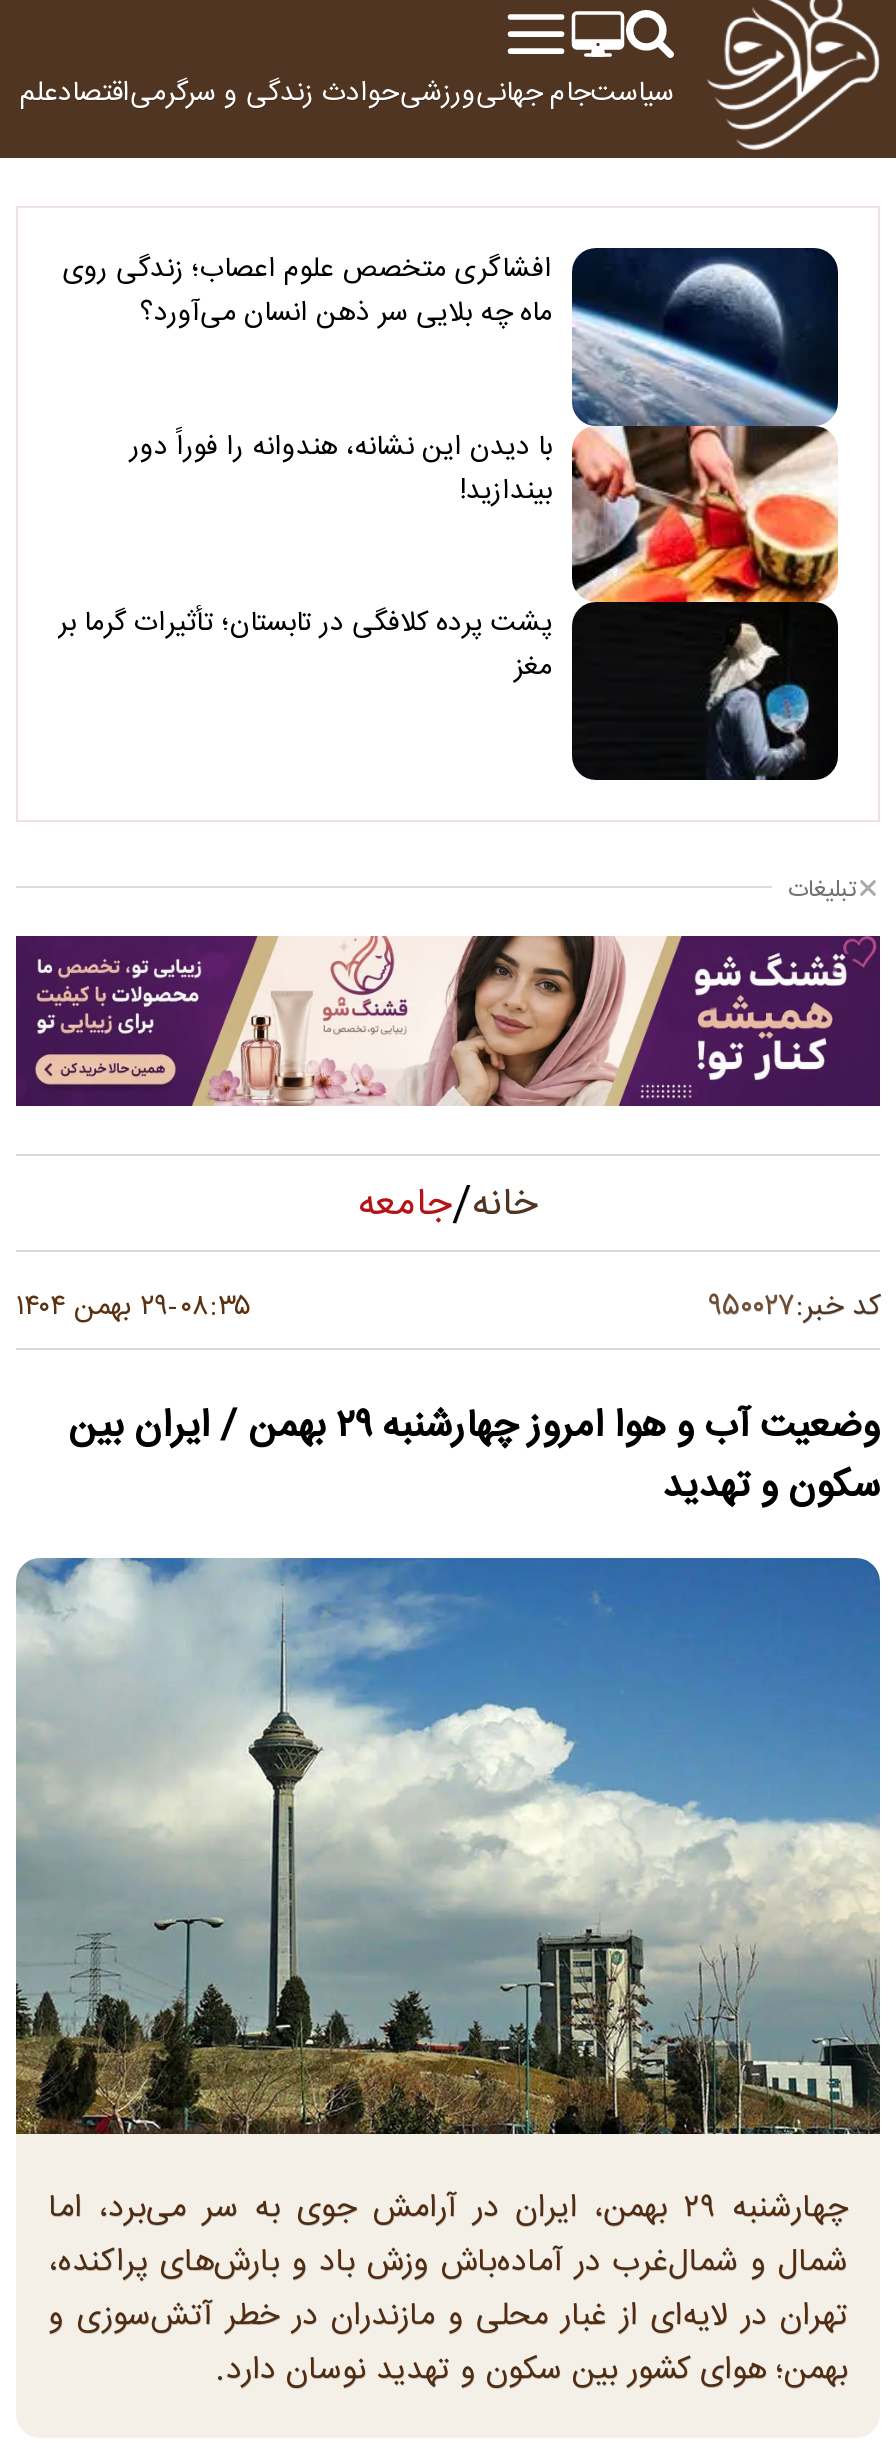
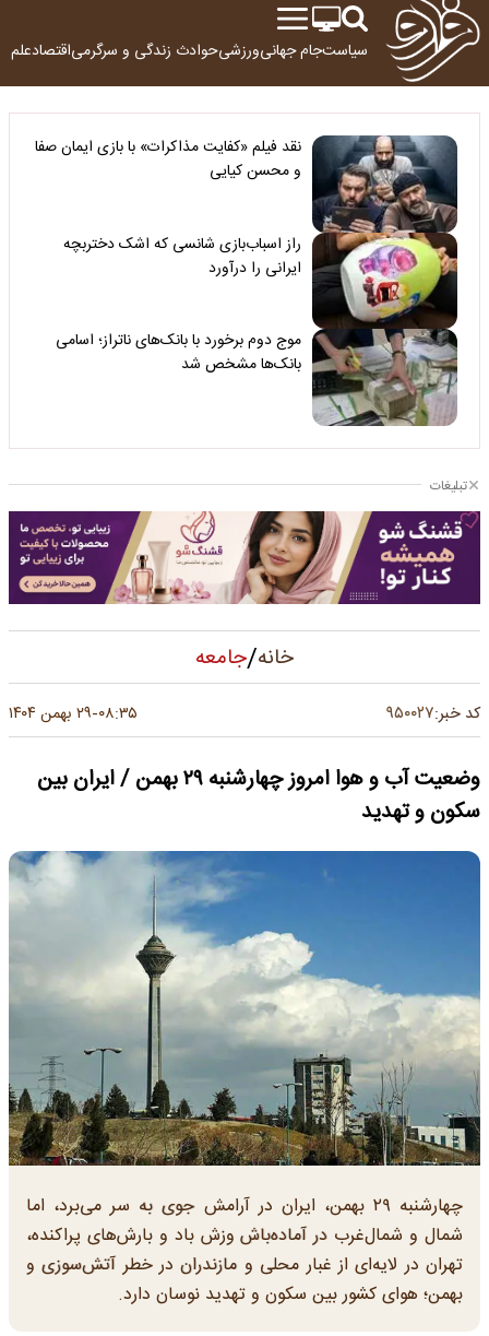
[62,246,840,782] [image] | افشاگری متخصص علوم اعصاب؛ زندگی روی | ماه چه بلایی سر ذهن انسان می‌آورد؟ -> [35,134,458,427] [image] | نقد فیلم «کفایت مذاکرات» با بازی ایمان صفا | و محسن کیایی
[130,423,552,513] با دیدن این نشانه، هندوانه را فوراً دور | بیندازید! -> [63,231,301,280] راز اسباب‌بازی شانسی که اشک دختربچه | ایرانی را درآورد
[58,601,552,691] پشت پرده کلافگی در تابستان؛ تأثیرات گرما بر | مغز -> [56,328,301,377] موج دوم برخورد با بانک‌های ناتراز؛ اسامی | بانک‌ها مشخص شد

